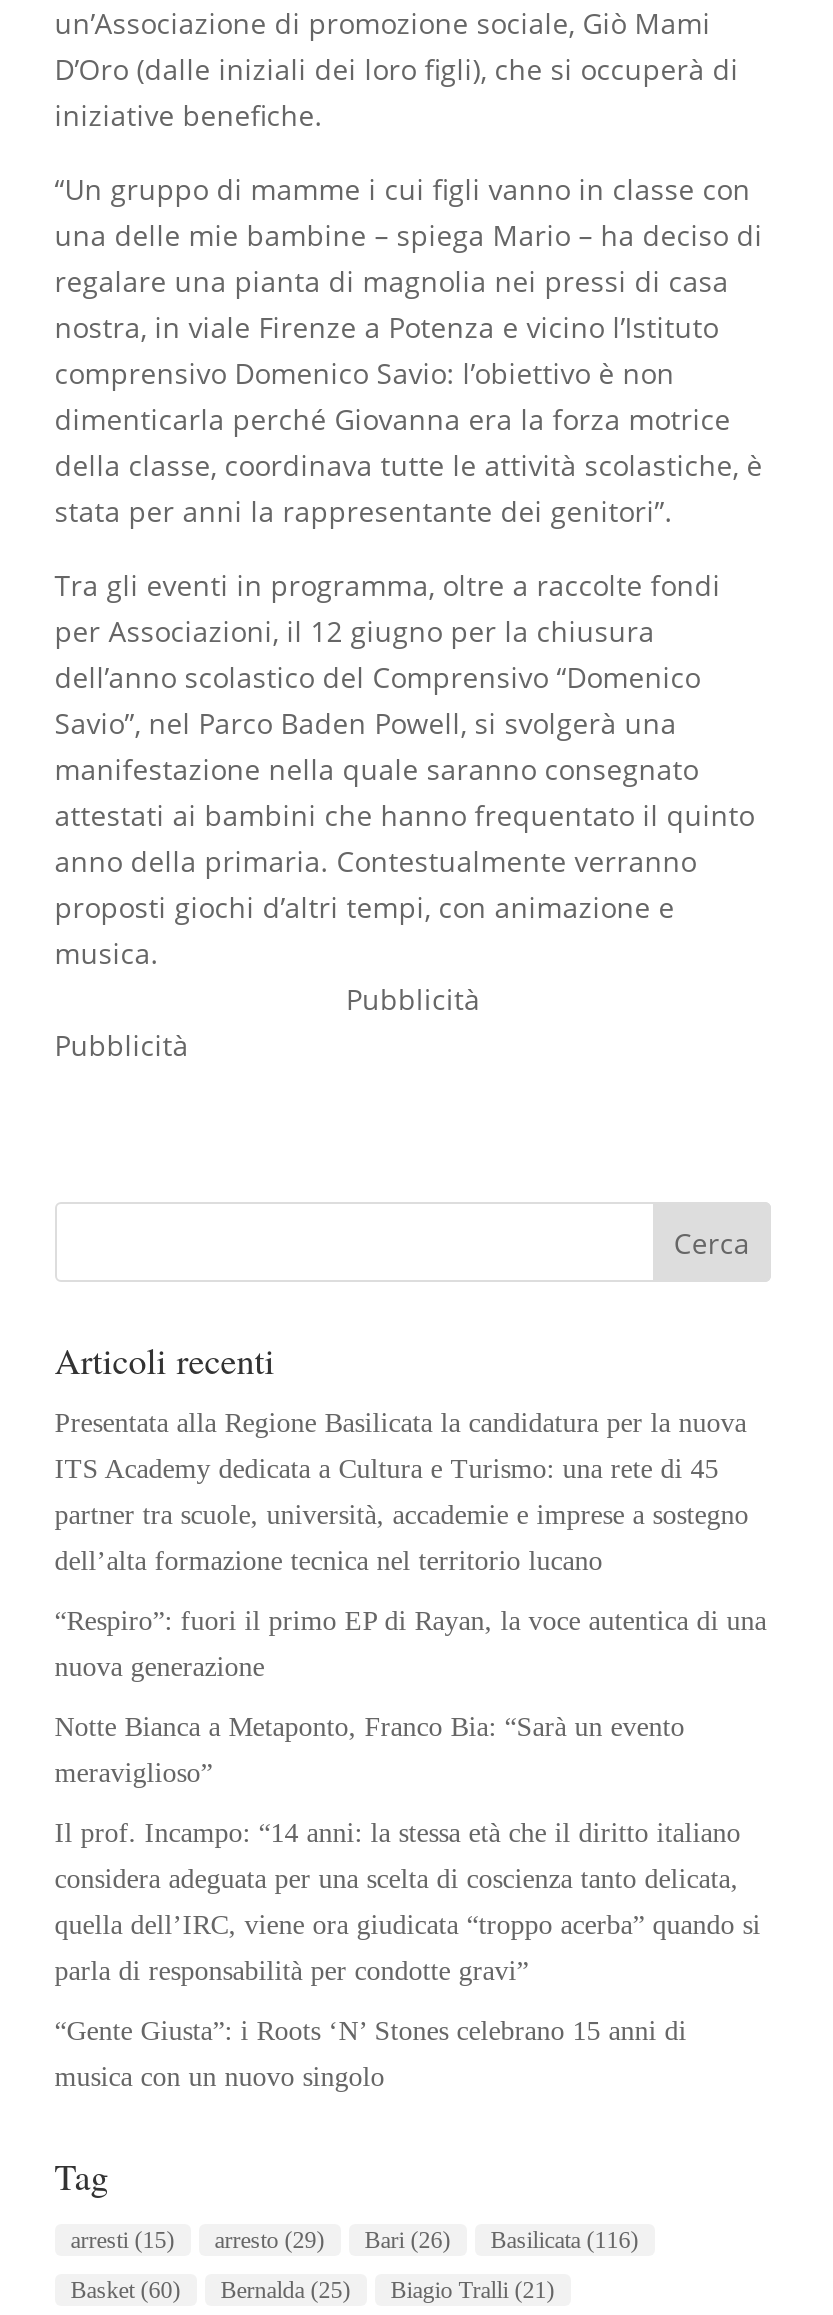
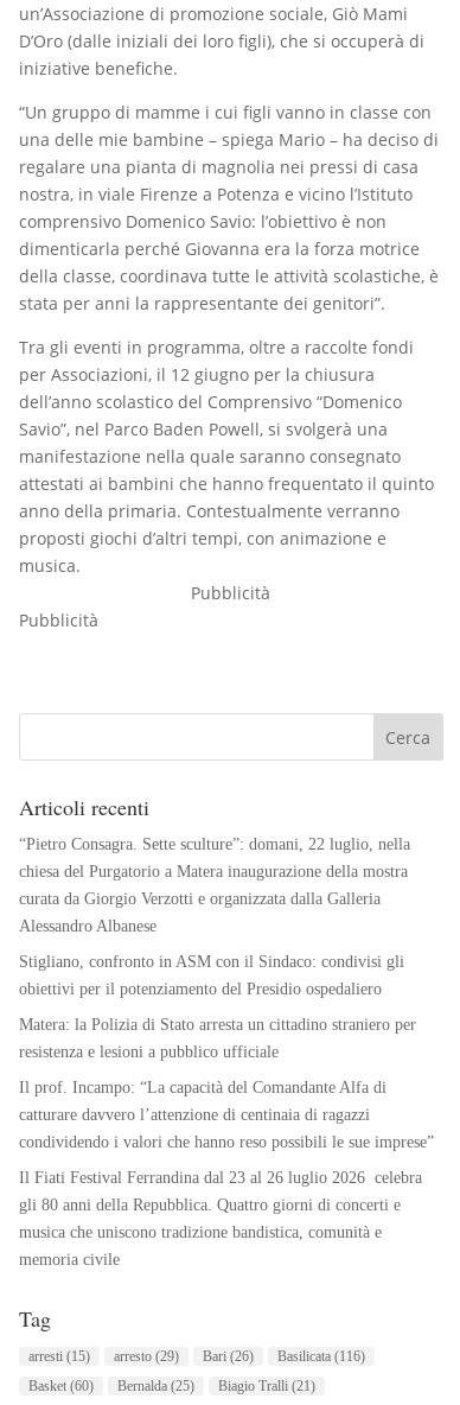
[55,1408,767,2092] Presentata alla Regione Basilicata la candidatura per la nuova | ITS Academy dedicata a Cultura e Turismo: una rete di 45 | partner tra scuole, università, accademie e imprese a sostegno | dell’alta formazione tecnica nel territorio lucano | “Respiro”: fuori il primo EP di Rayan, la voce autentica di una | nuova generazione | Notte Bianca a Metaponto, Franco Bia: “Sarà un evento | meraviglioso” | Il prof. Incampo: “14 anni: la stessa età che il diritto italiano | considera adeguata per una scelta di coscienza tanto delicata, | quella dell’IRC, viene ora giudicata “troppo acerba” quando si | parla di responsabilità per condotte gravi” | “Gente Giusta”: i Roots ‘N’ Stones celebrano 15 anni di | musica con un nuovo singolo -> [19,836,434,1269] “Pietro Consagra. Sette sculture”: domani, 22 luglio, nella | chiesa del Purgatorio a Matera inaugurazione della mostra | curata da Giorgio Verzotti e organizzata dalla Galleria | Alessandro Albanese | Stigliano, confronto in ASM con il Sindaco: condivisi gli | obiettivi per il potenziamento del Presidio ospedaliero | Matera: la Polizia di Stato arresta un cittadino straniero per | resistenza e lesioni a pubblico ufficiale | Il prof. Incampo: “La capacità del Comandante Alfa di | catturare davvero l’attenzione di centinaia di ragazzi | condividendo i valori che hanno reso possibili le sue imprese” | Il Fiati Festival Ferrandina dal 23 al 26 luglio 2026 celebra | gli 80 anni della Repubblica. Quattro giorni di concerti e | musica che uniscono tradizione bandistica, comunità e | memoria civile

